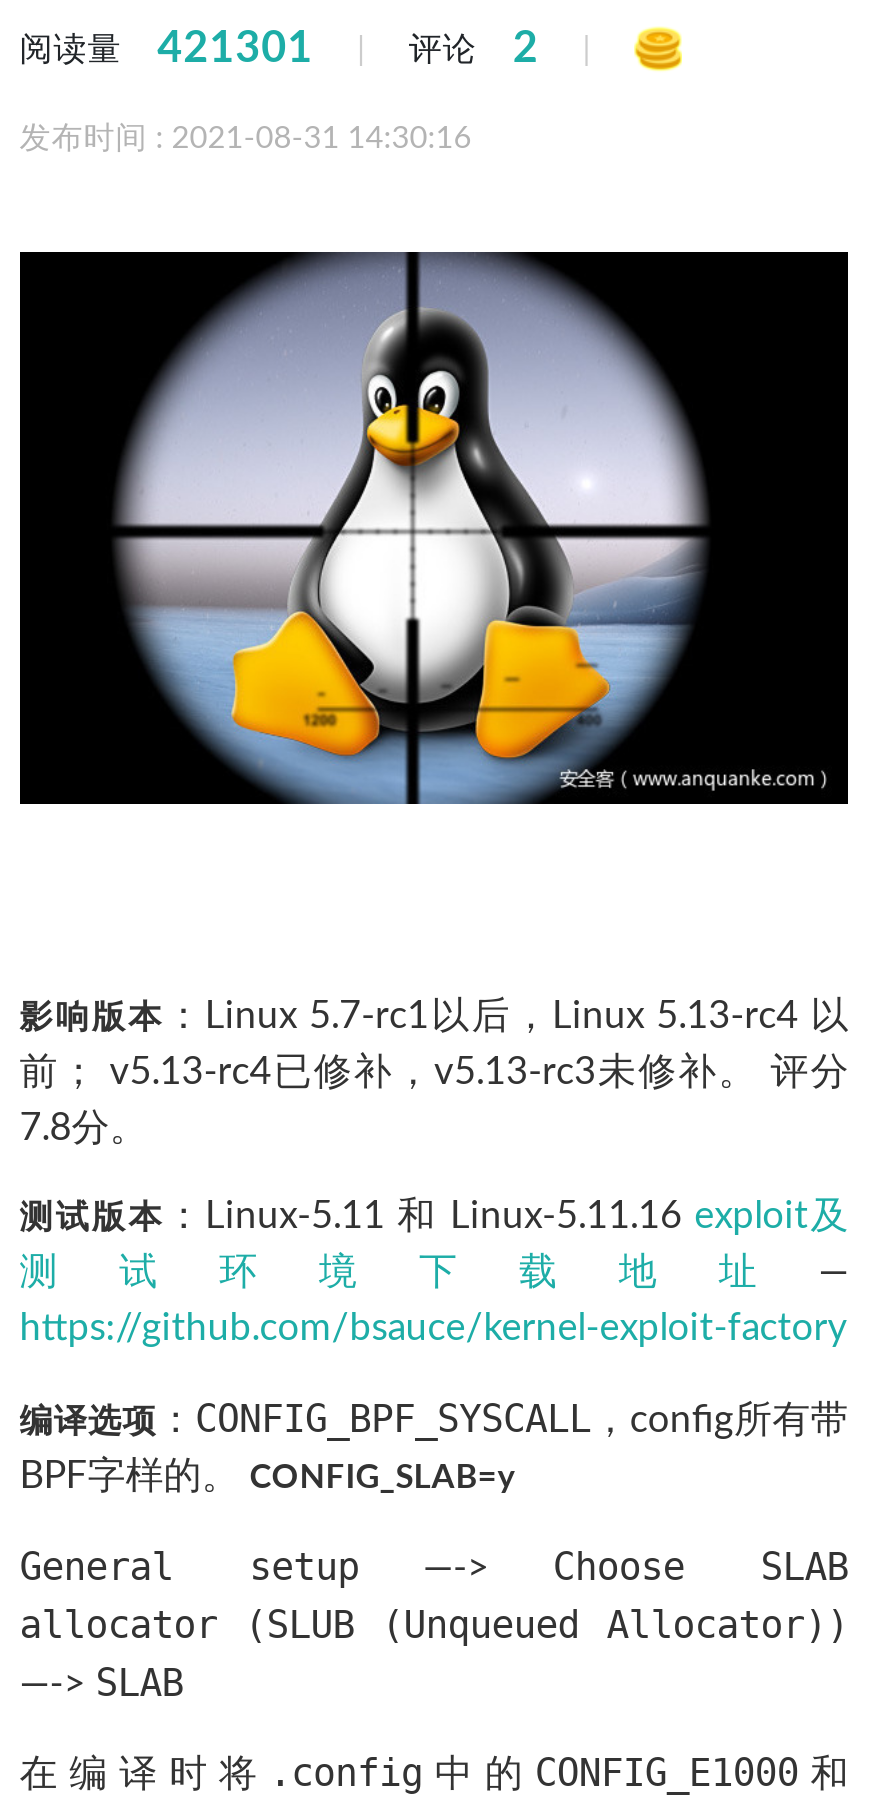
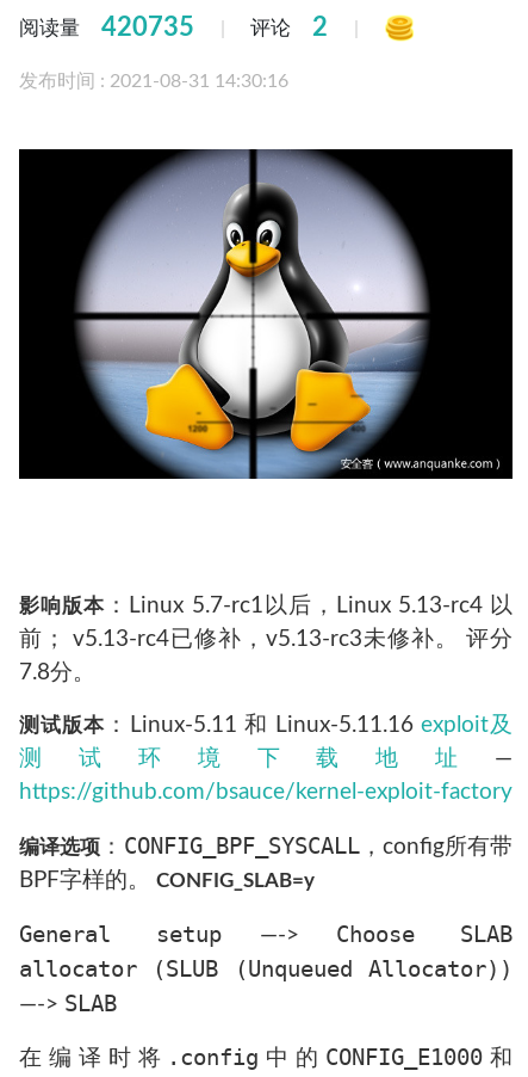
[157,28,313,70] 421301 -> [101,16,194,41] 420735

